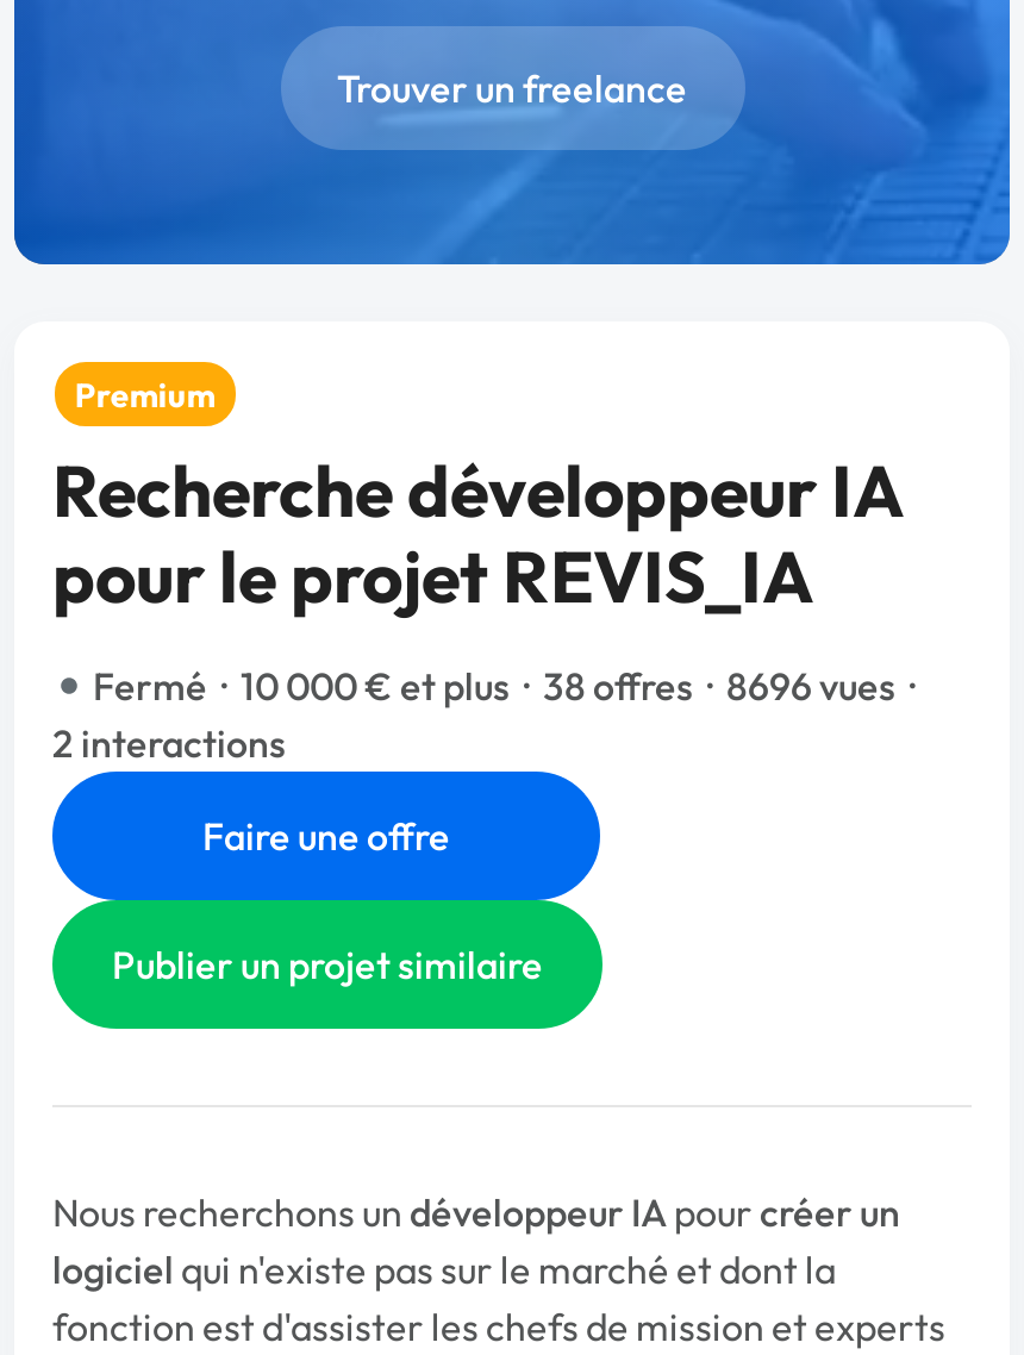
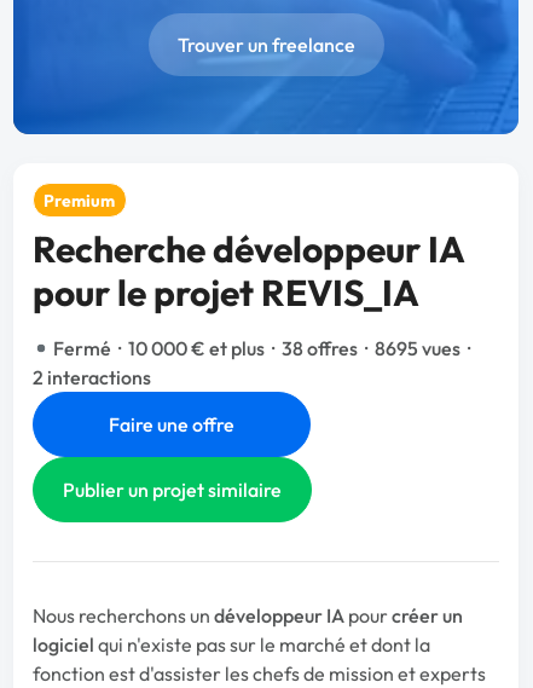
[86,662,895,710] Fermé 10 000 € et plus 38 offres 8696 vues -> [50,336,460,360] Fermé 10 000 € et plus 38 offres 8695 vues

